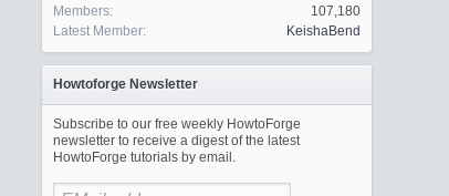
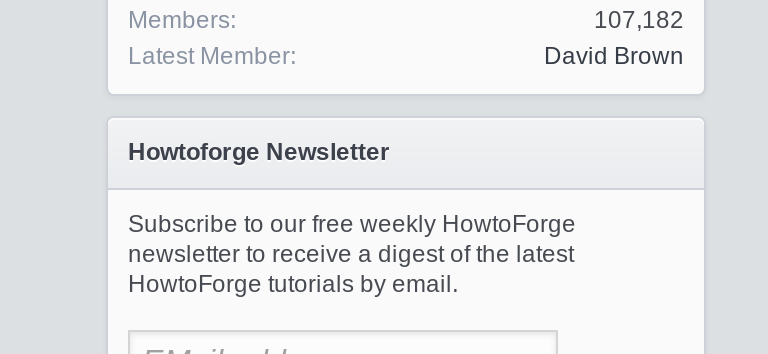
[311,3,361,19] 107,180 -> [594,6,684,34] 107,182
[286,23,361,39] KeishaBend -> [544,42,684,70] David Brown

